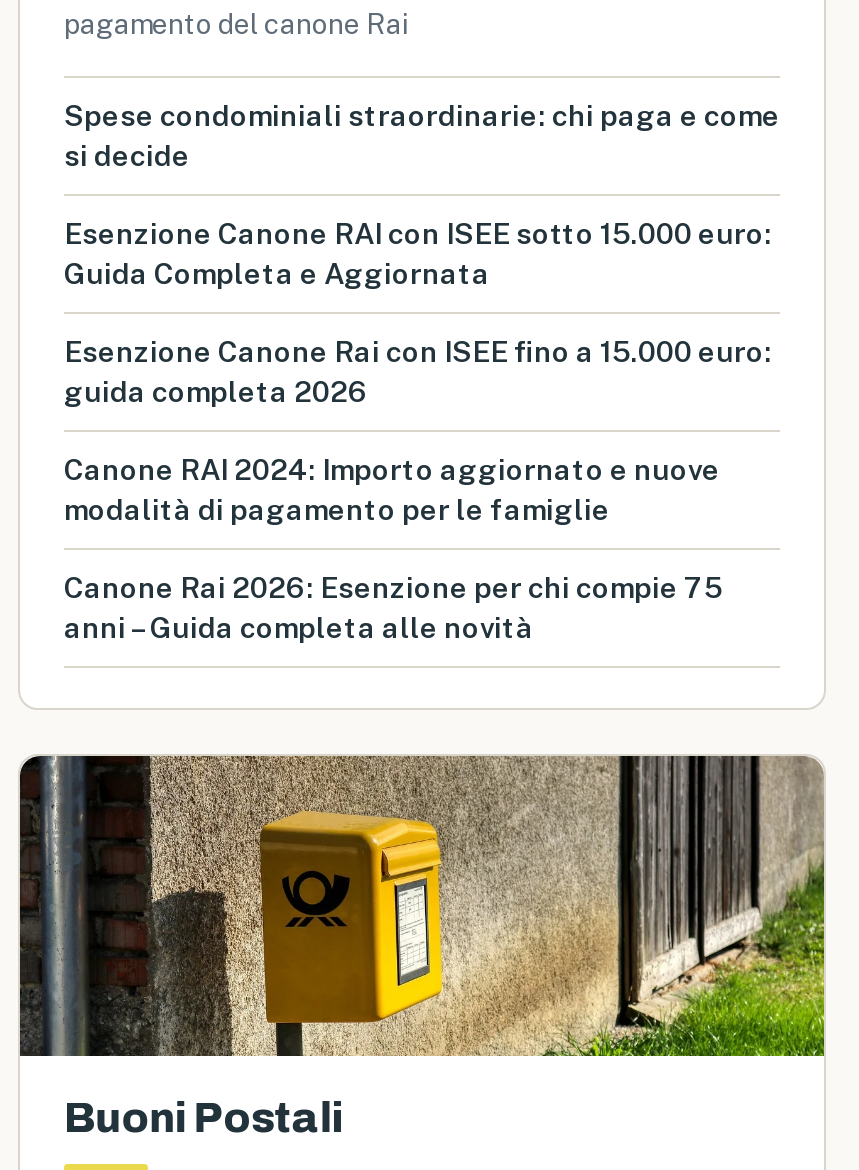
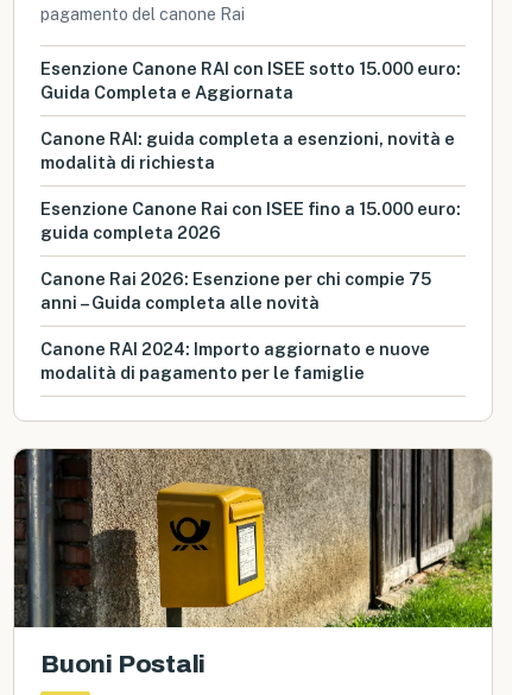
[64,98,780,172] Spese condominiali straordinarie: chi paga e come | si decide -> none
moved [64,216,772,290] -> [40,58,461,102]: Esenzione Canone RAI con ISEE sotto 15.000 euro: | Guida Completa e Aggiornata
none -> [40,128,455,172] Canone RAI: guida completa a esenzioni, novità e | modalità di richiesta
moved [64,452,720,526] -> [40,339,430,383]: Canone RAI 2024: Importo aggiornato e nuove | modalità di pagamento per le famiglie
moved [64,570,722,644] -> [40,268,431,312]: Canone Rai 2026: Esenzione per chi compie 75 | anni – Guida completa alle novità

